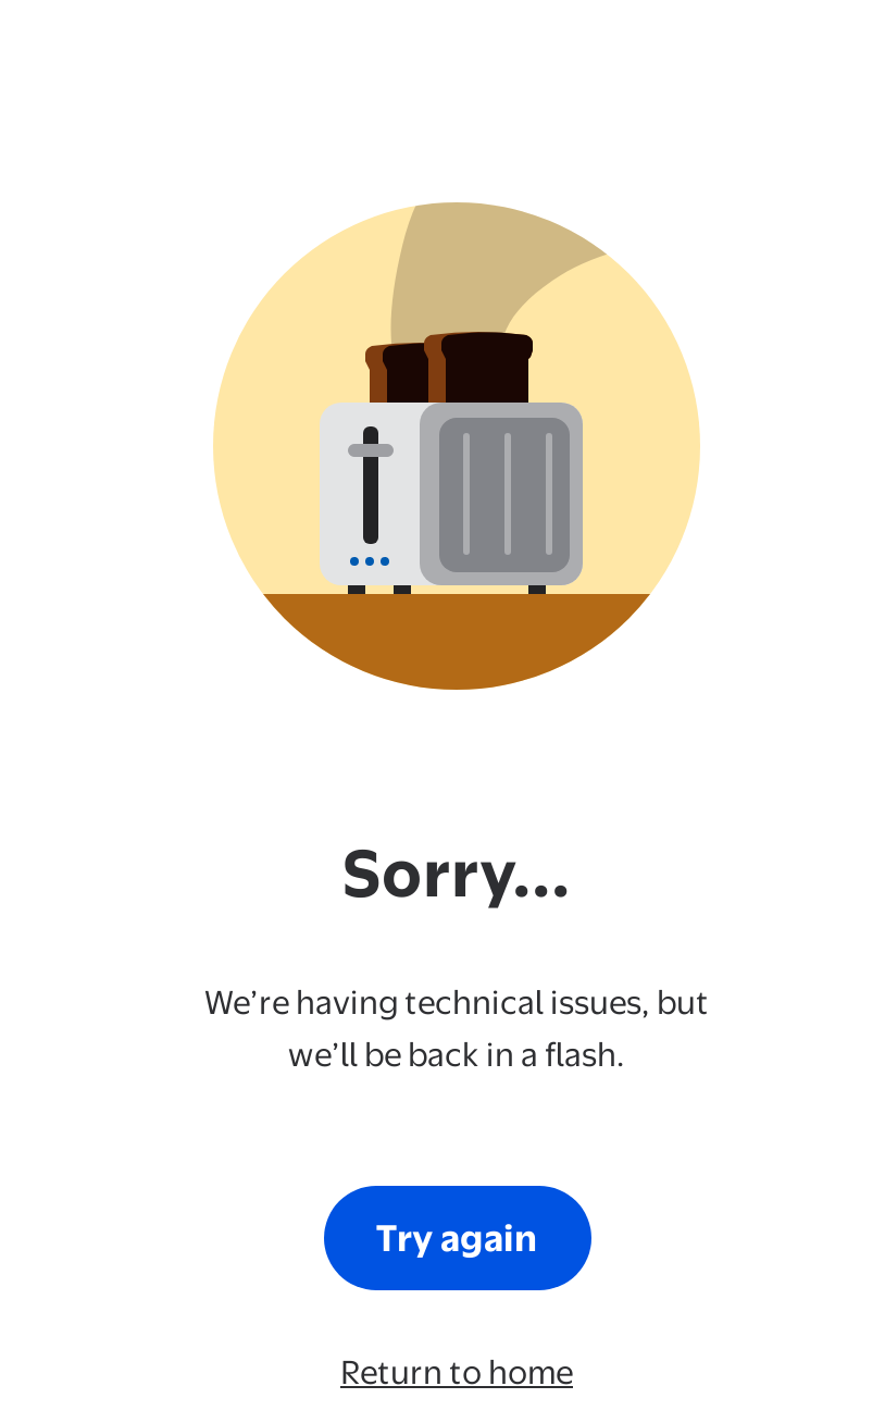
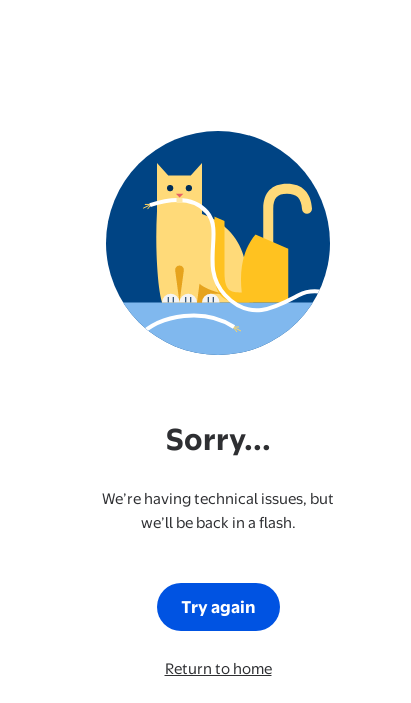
[213,202,700,692] [image] -> [105,130,331,356] [image]

